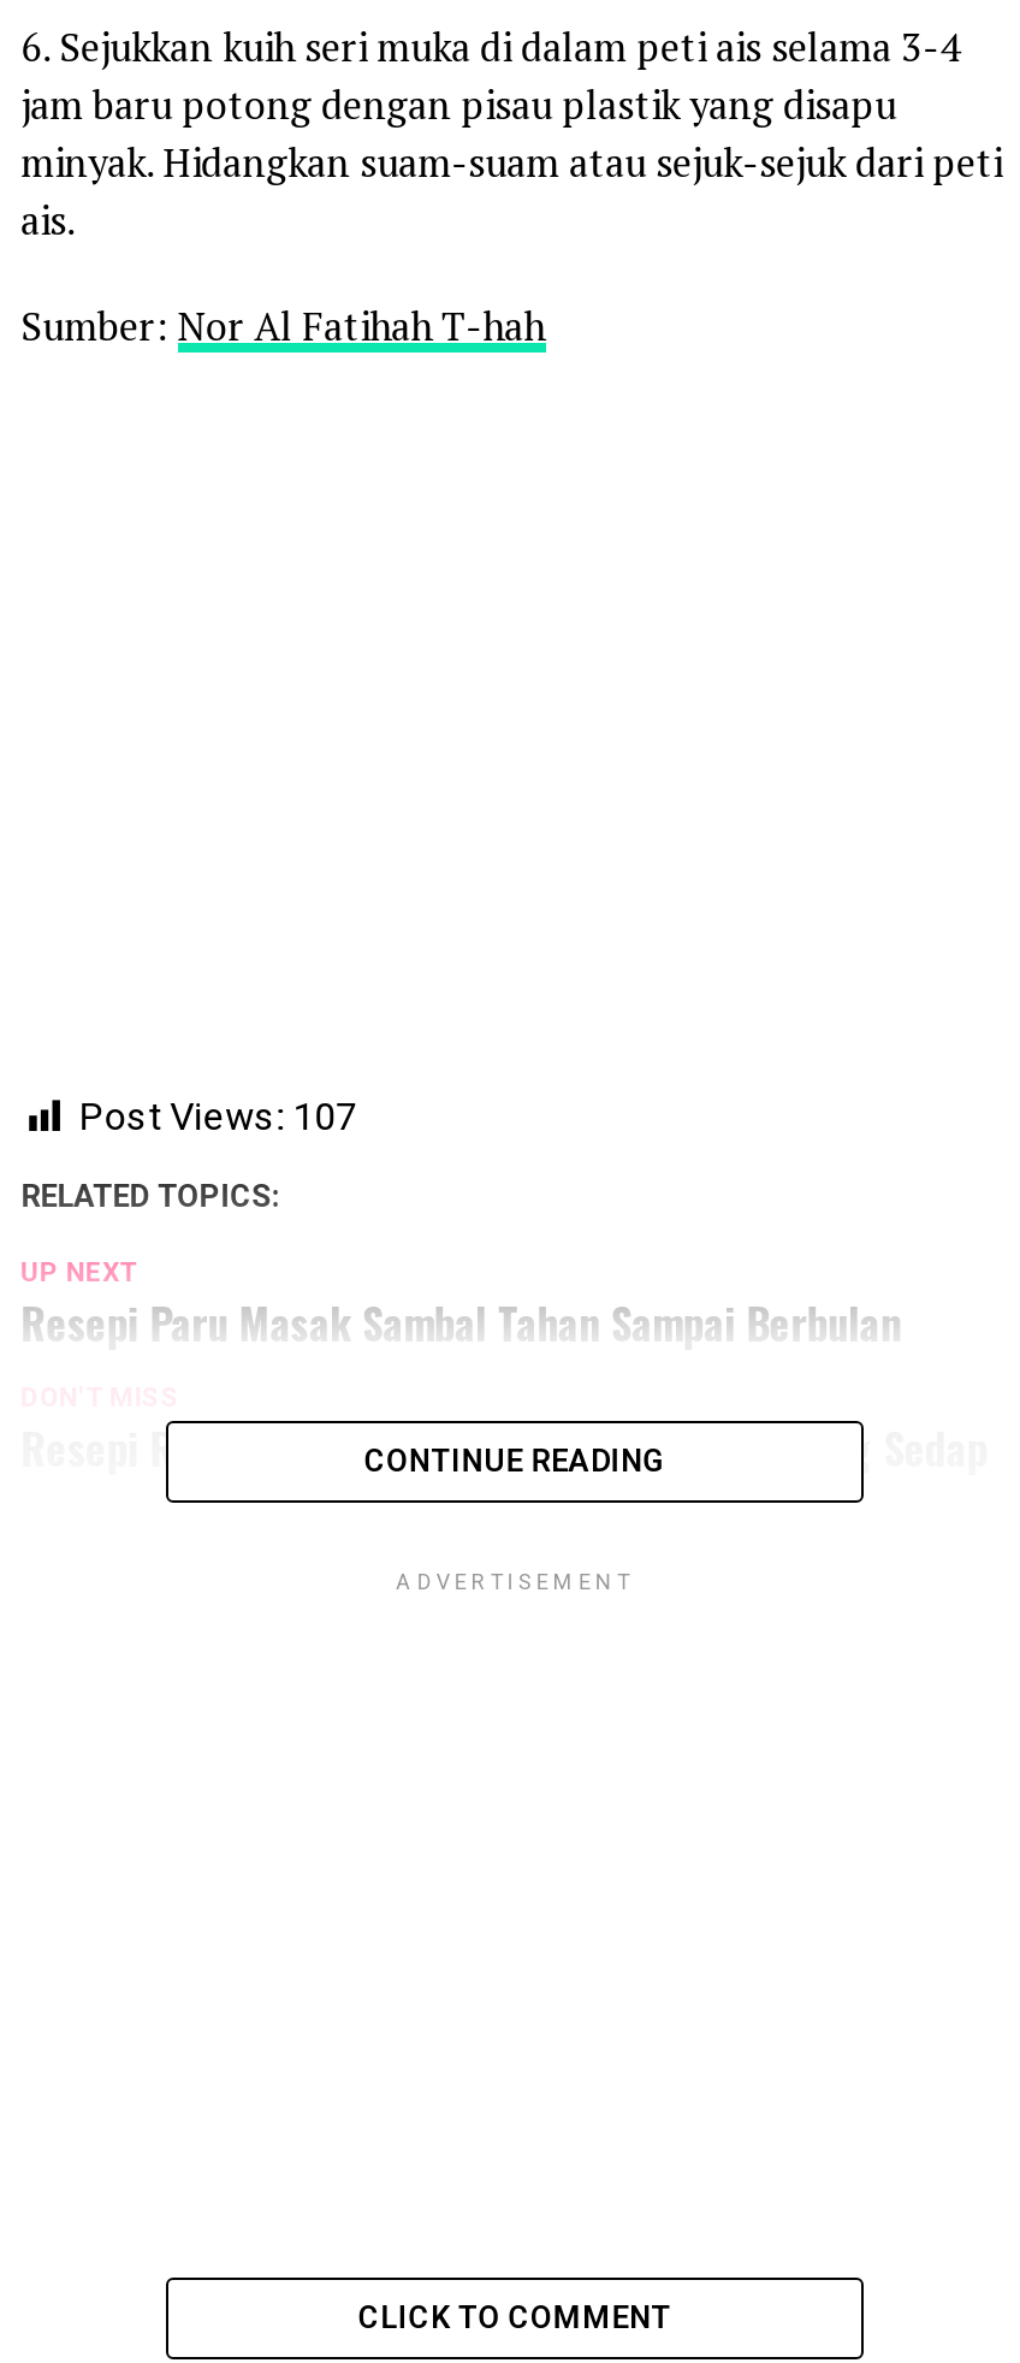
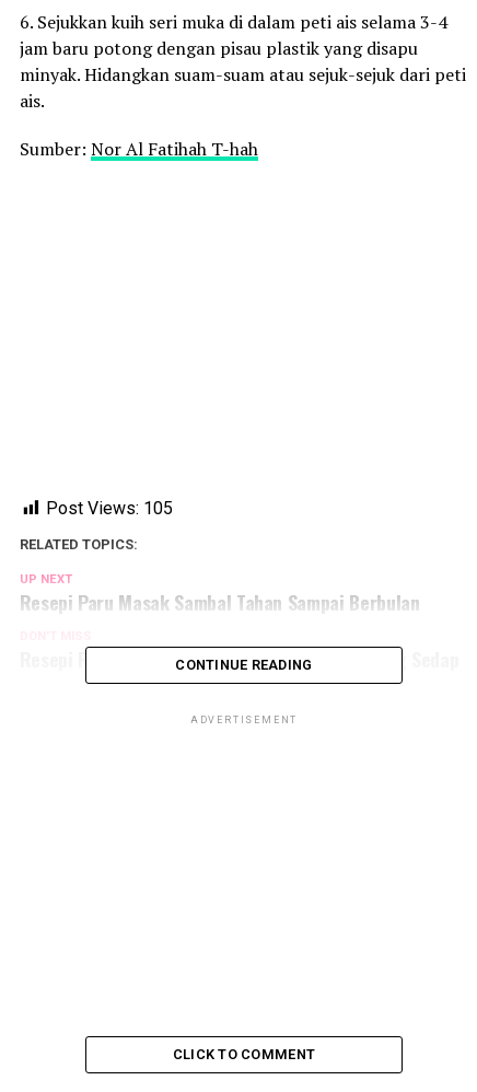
[79,1094,358,1139] Post Views: 107 -> [46,498,173,519] Post Views: 105

